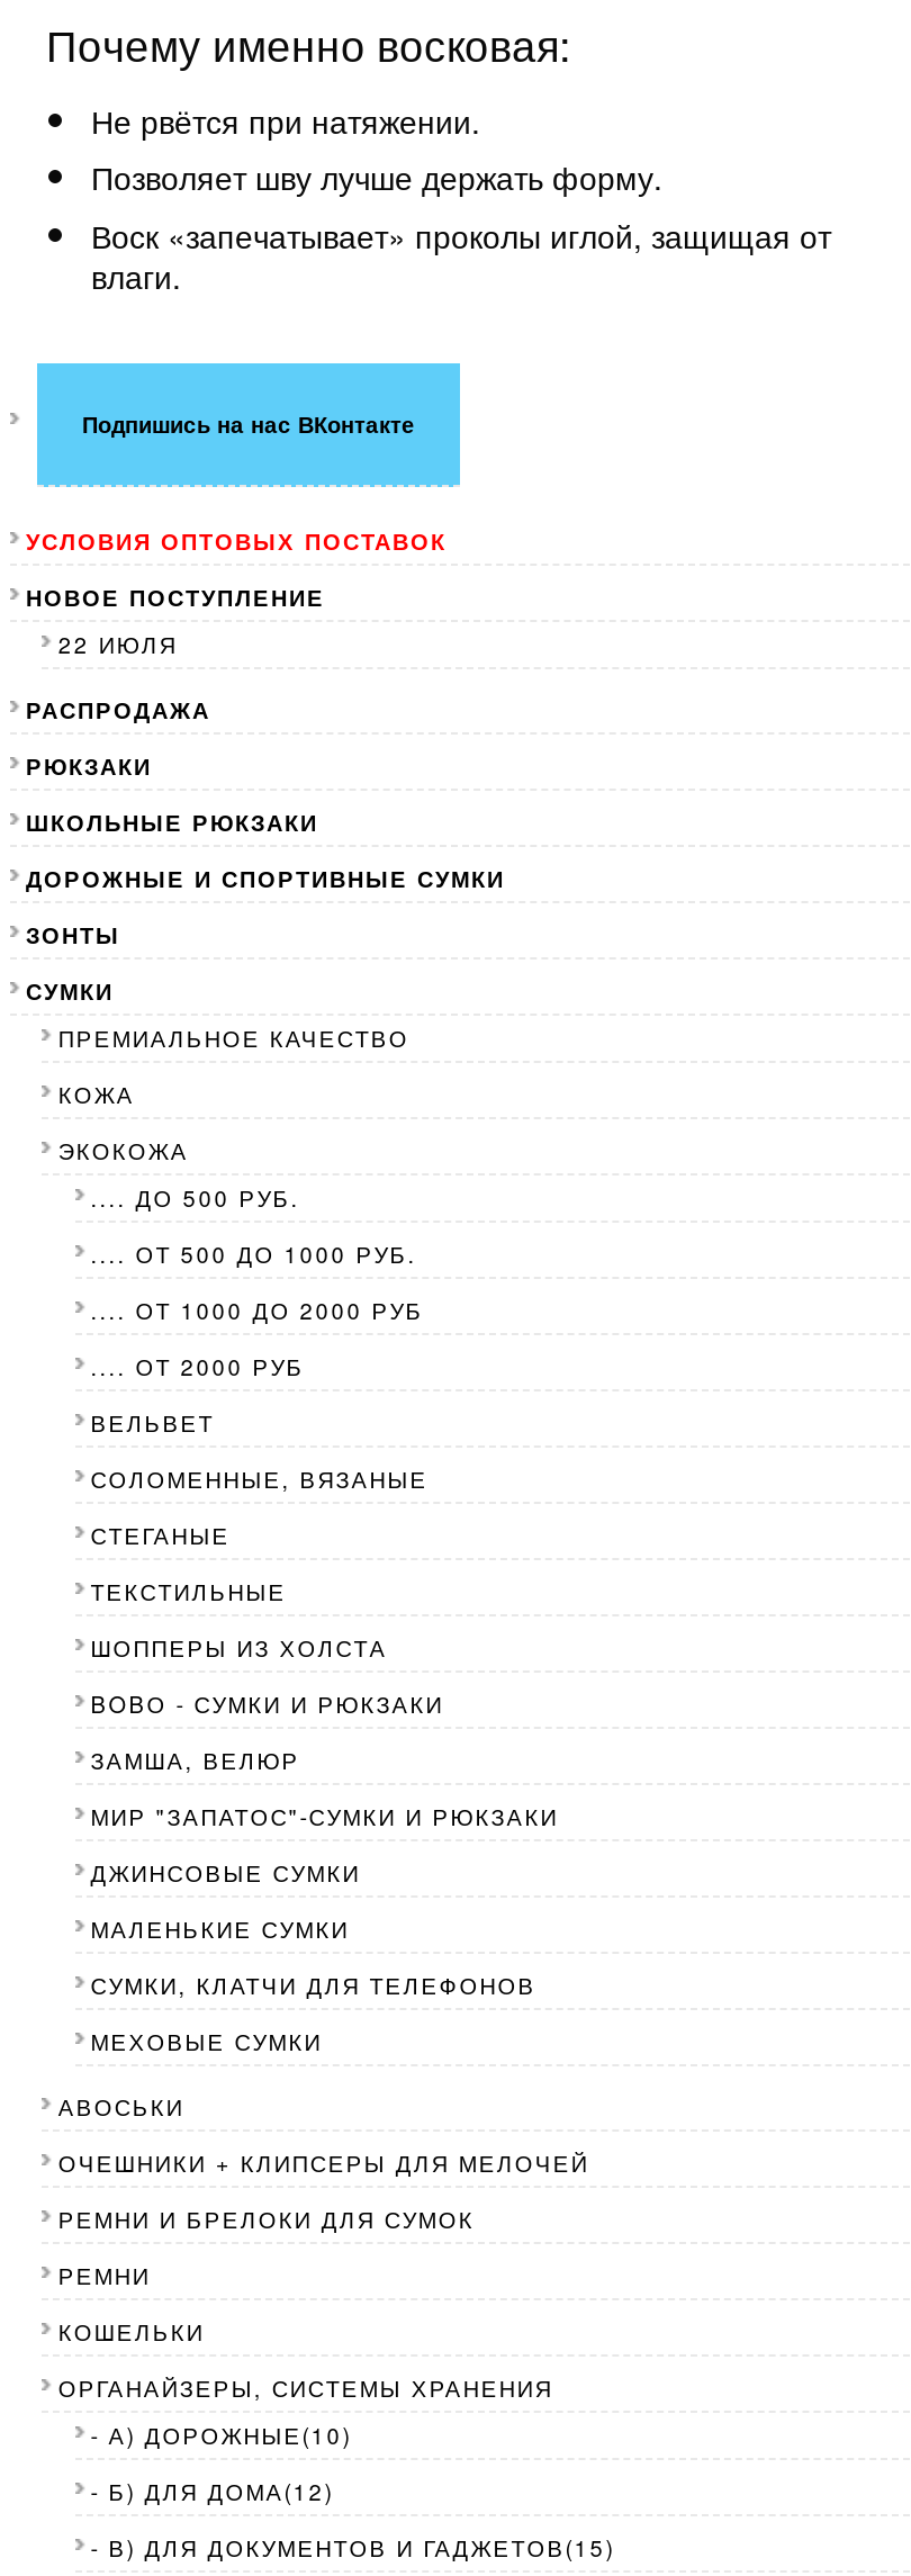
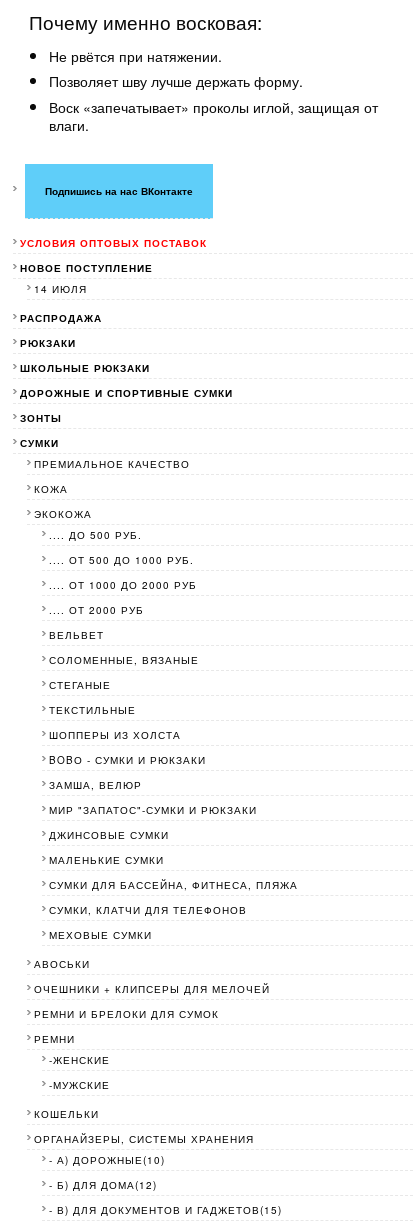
[58,628,177,659] 22 ИЮЛЯ -> [34,281,87,295] 14 ИЮЛЯ
none -> [49,877,298,891] СУМКИ ДЛЯ БАССЕЙНА, ФИТНЕСА, ПЛЯЖА
none -> [49,1052,110,1091] -ЖЕНСКИЕ | -МУЖСКИЕ

